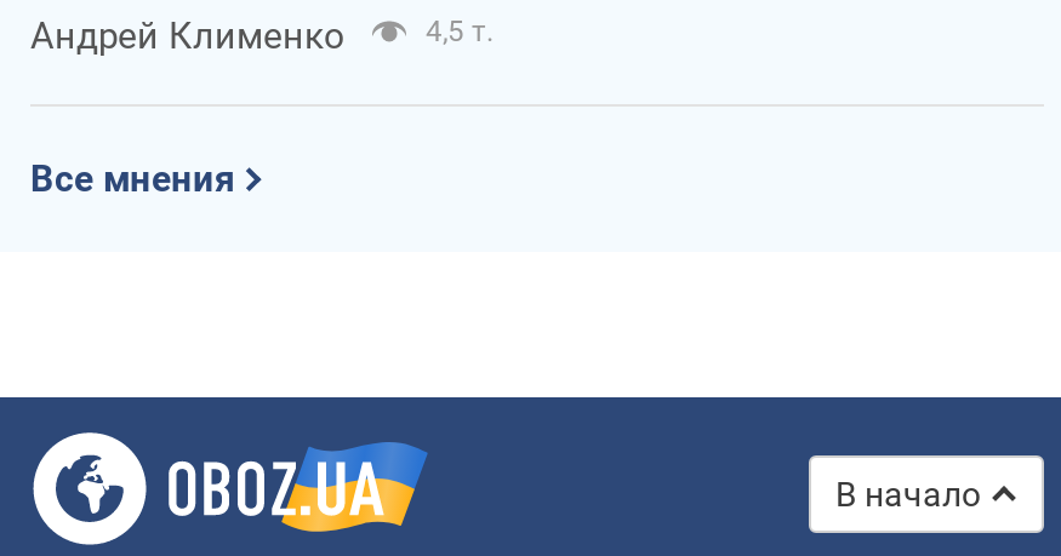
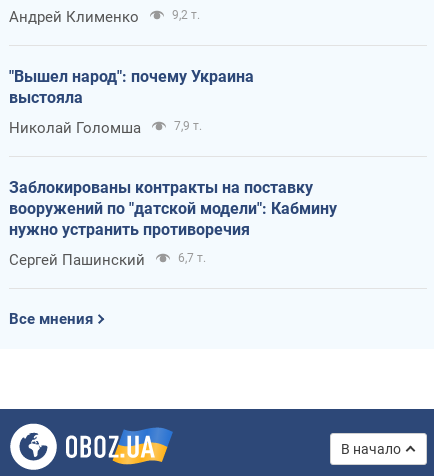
[426,14,494,48] 4,5 т. -> [9,8,337,269] 9,2 т. | "Вышел народ": почему Украина | выстояла | Николай Голомша | 7,9 т. | Заблокированы контракты на поставку | вооружений по "датской модели": Кабмину | нужно устранить противоречия | Сергей Пашинский | 6,7 т.

